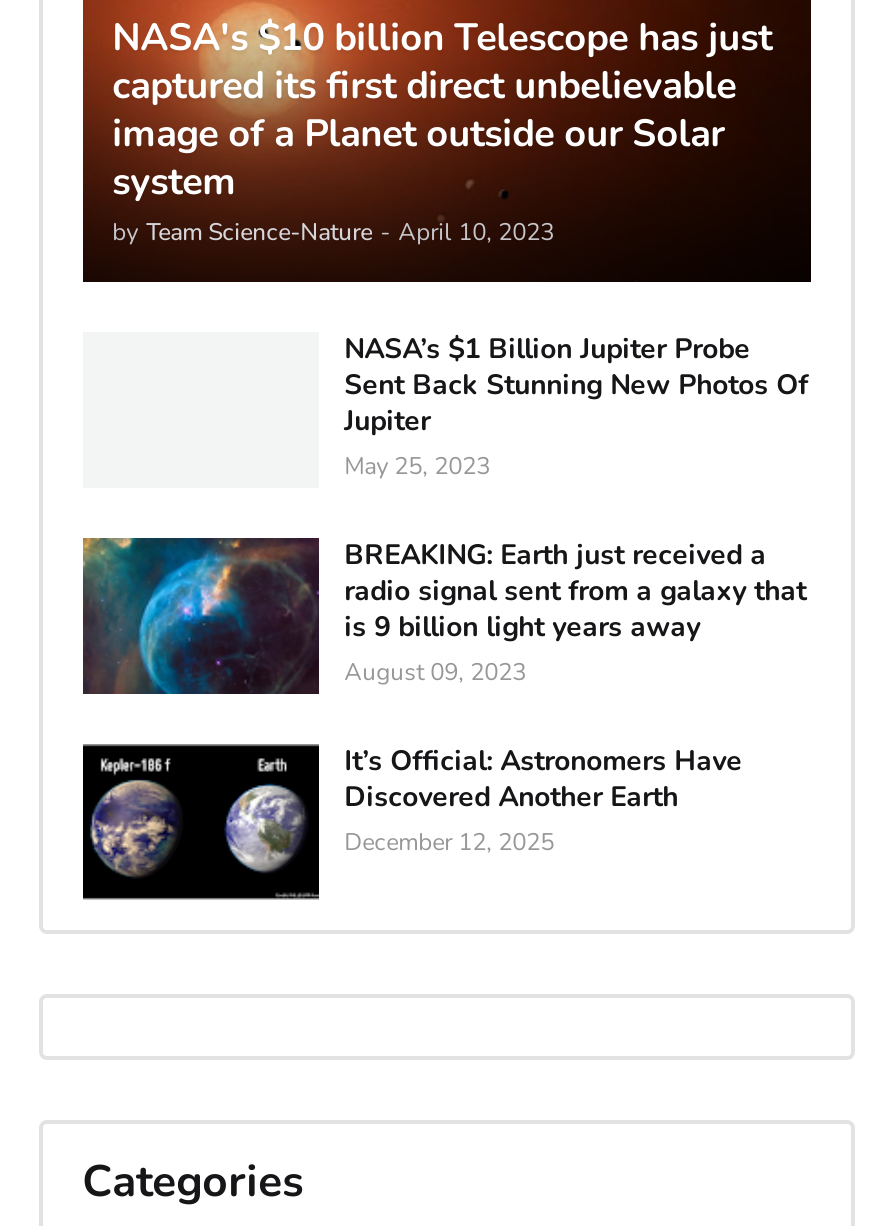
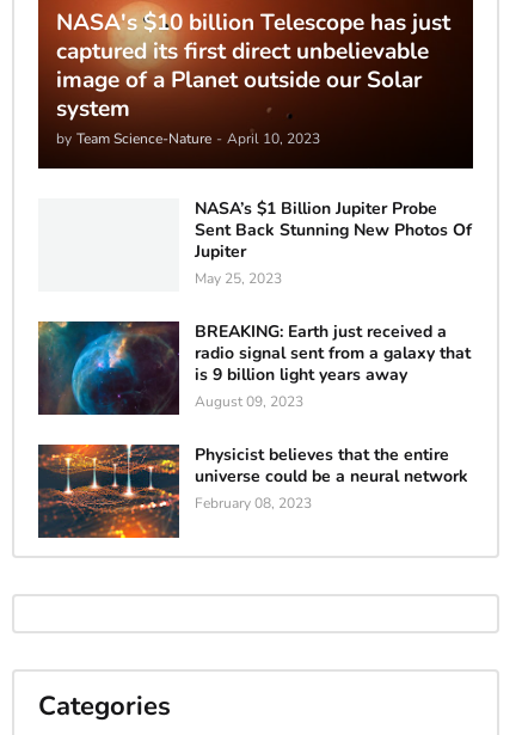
[81,742,742,902] [image] | It’s Official: Astronomers Have | Discovered Another Earth | December 12, 2025 -> [37,443,468,539] [image] | Physicist believes that the entire | universe could be a neural network | February 08, 2023

